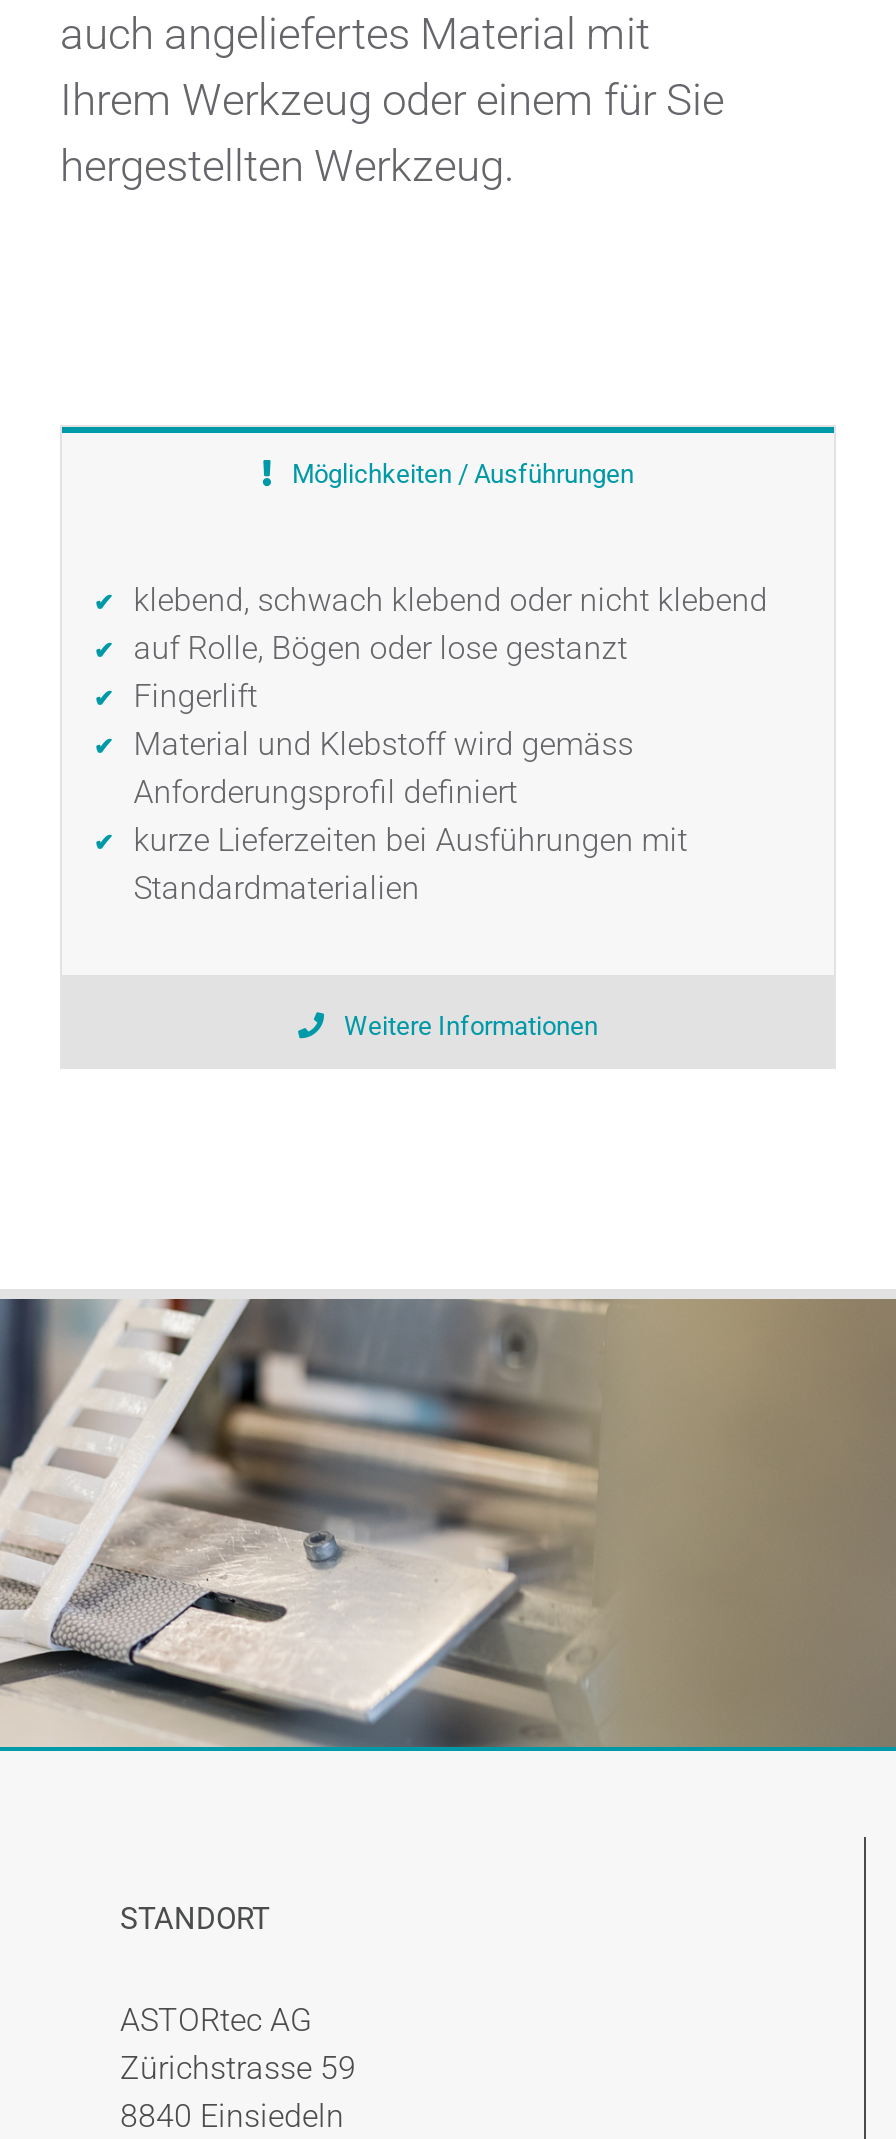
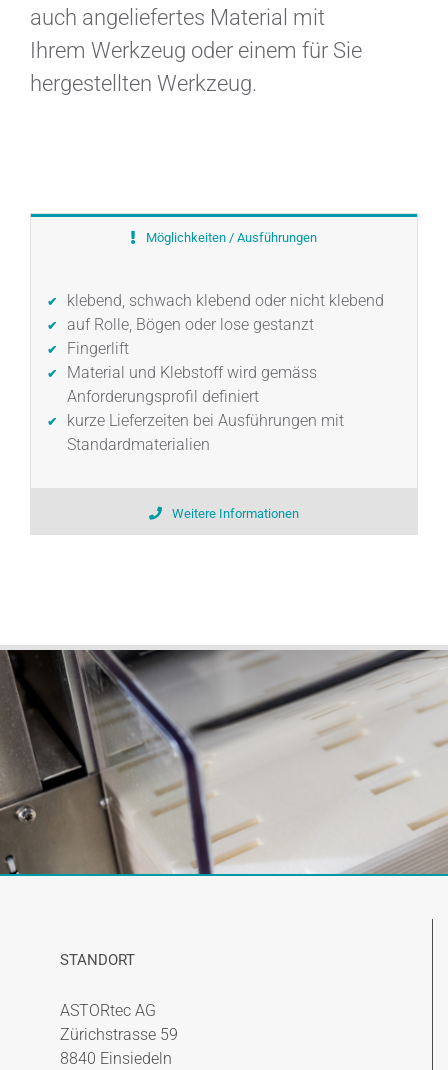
[6,1297,890,1749] [image] -> [3,649,445,875] [image]

